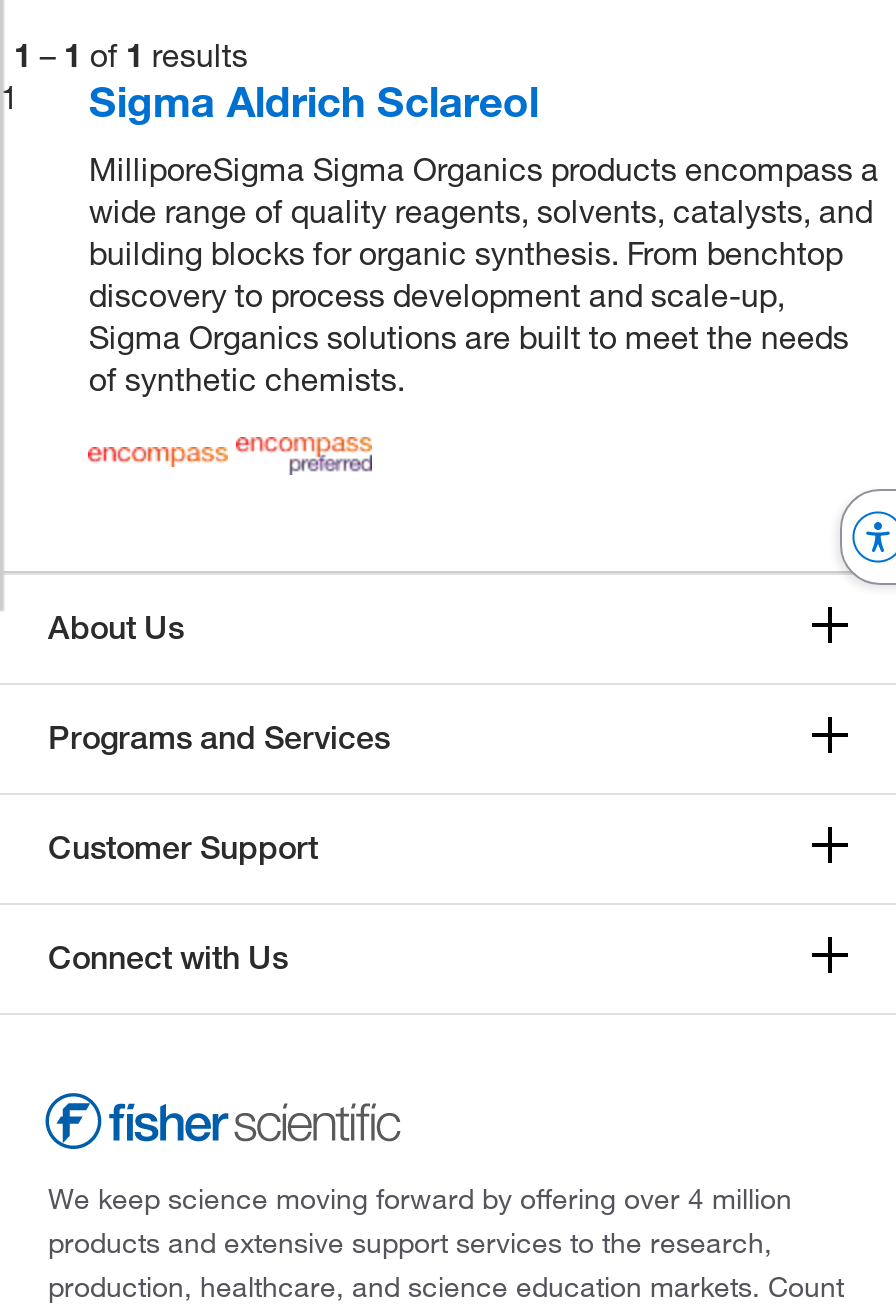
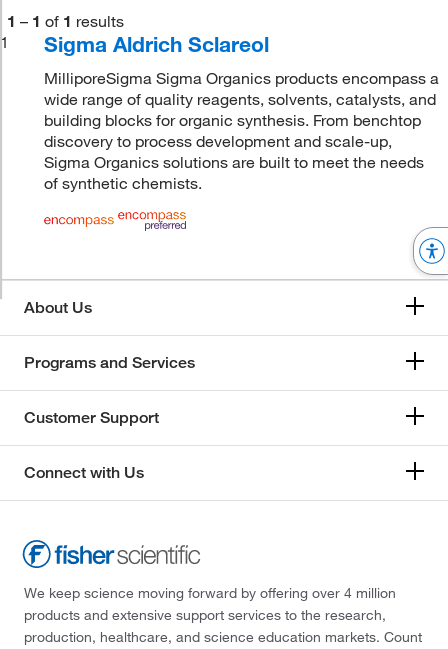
[824,467,890,589] [image] -> [411,226,445,287] [image]

